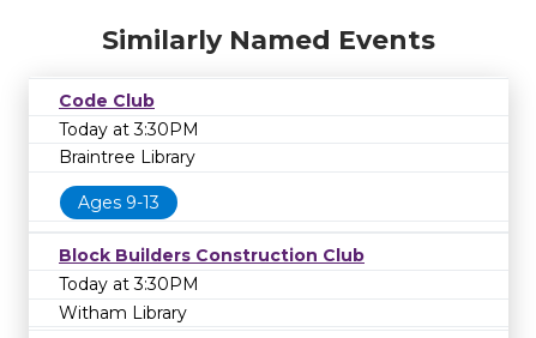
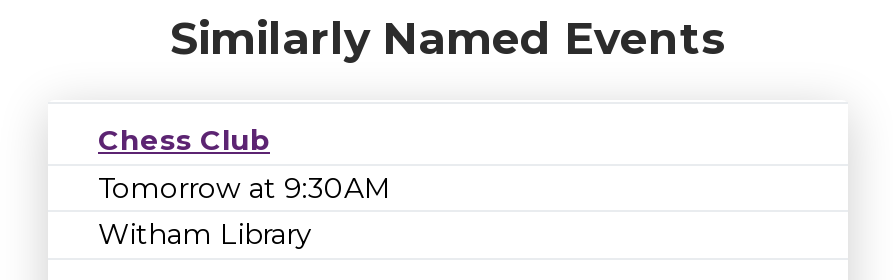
[59,90,365,295] Code Club | Today at 3:30PM | Braintree Library | Ages 9-13 | Block Builders Construction Club | Today at 3:30PM -> [98,122,392,205] Chess Club | Tomorrow at 9:30AM

